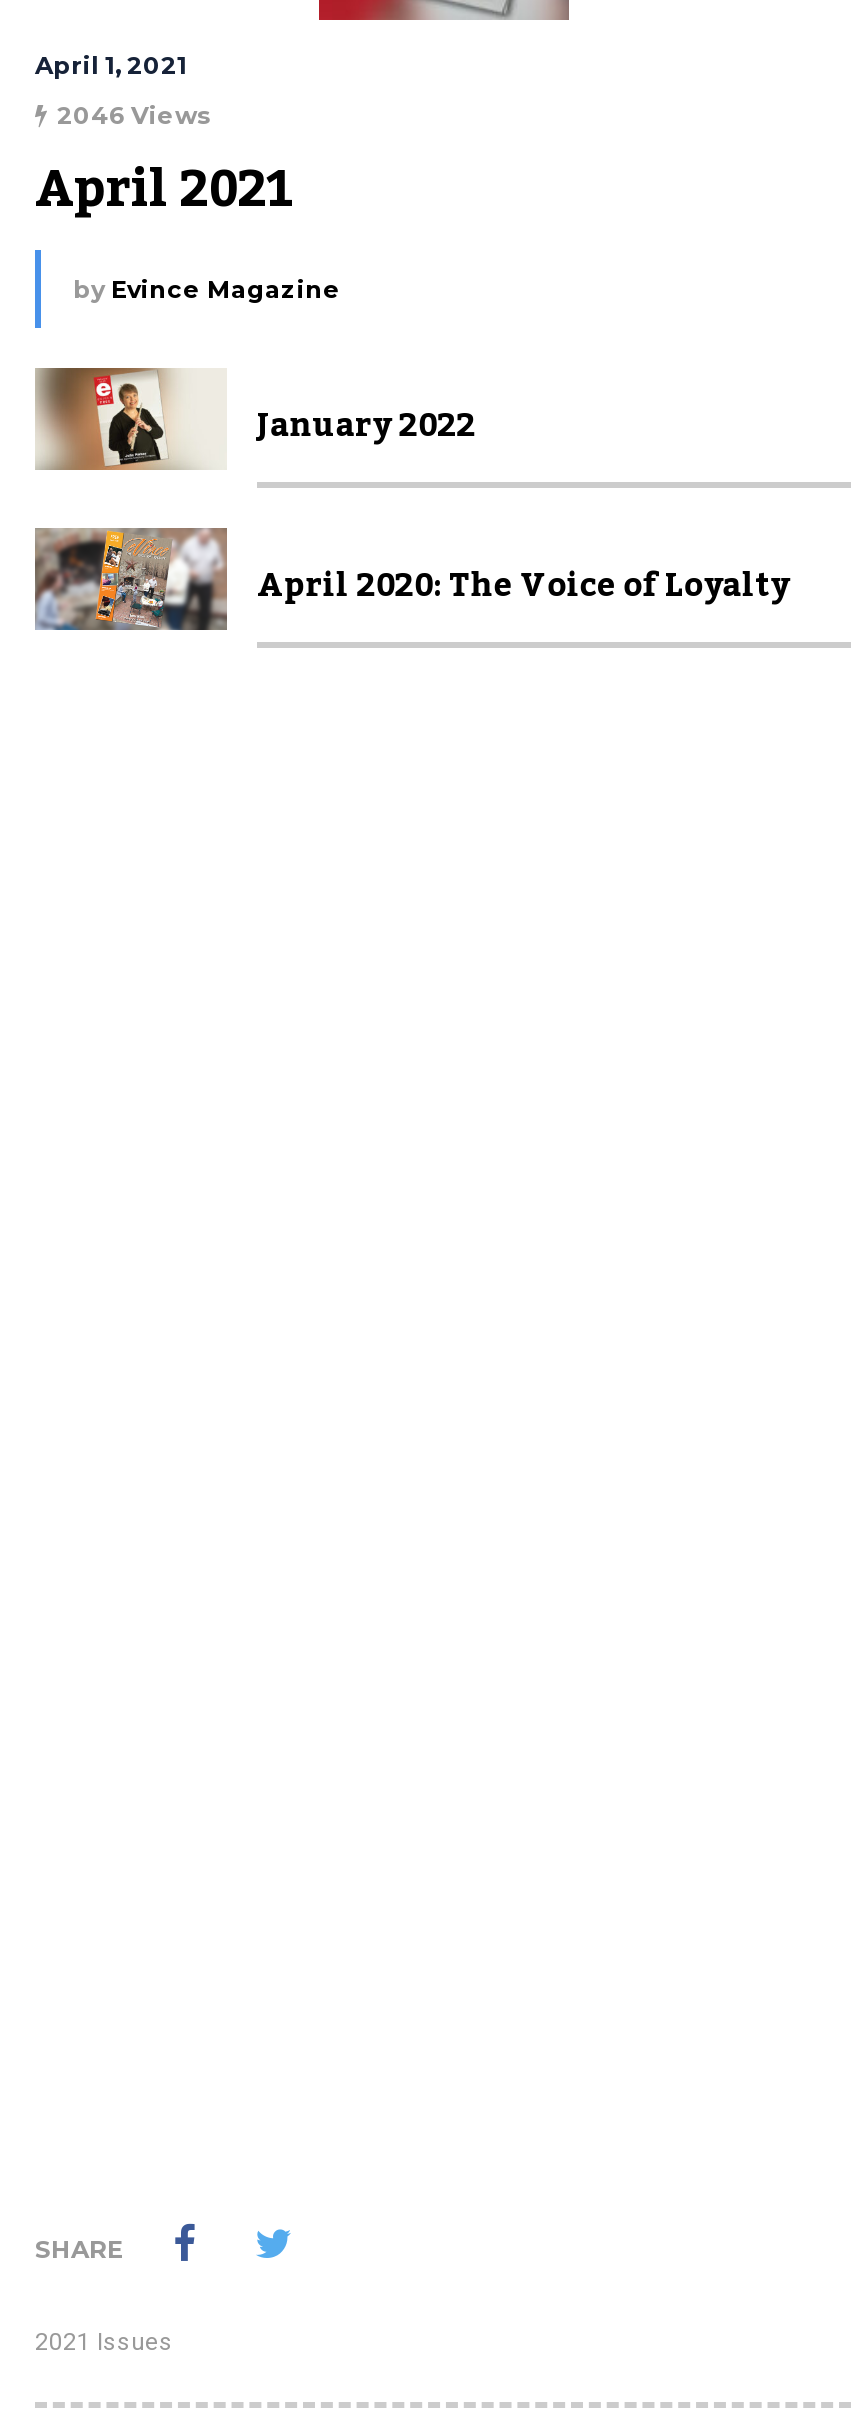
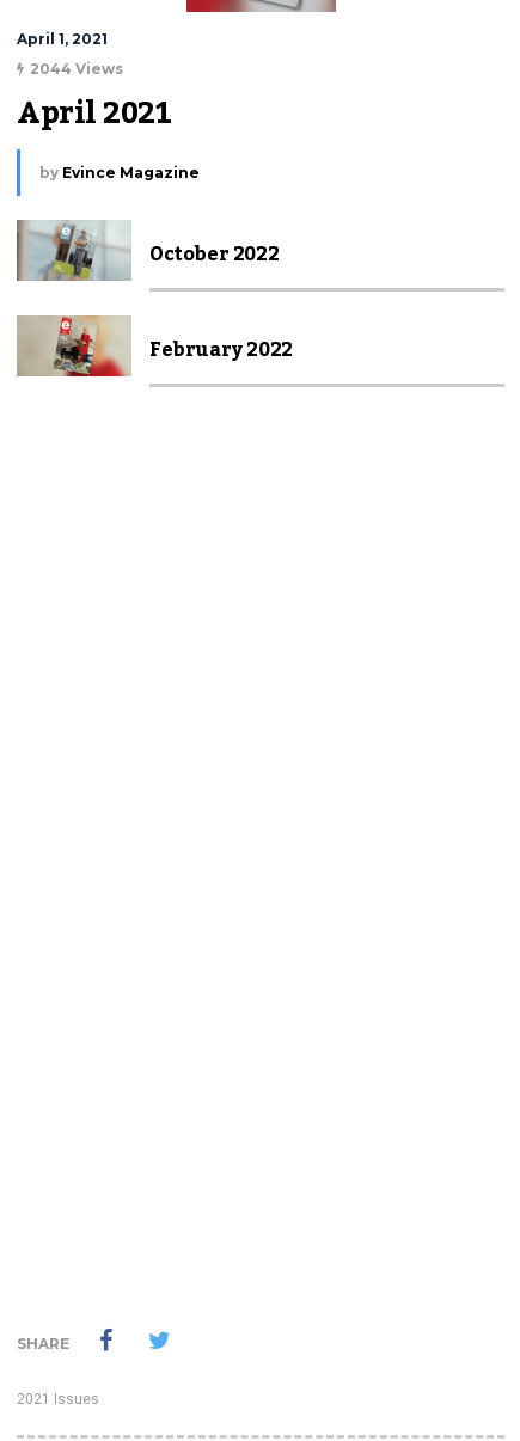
[57,100,211,130] 2046 Views -> [30,60,123,78] 2044 Views
[35,366,475,472] [image] | January 2022 -> [16,220,279,282] [image] | October 2022
[33,528,789,632] [image] | April 2020: The Voice of Loyalty -> [16,315,293,378] [image] | February 2022

